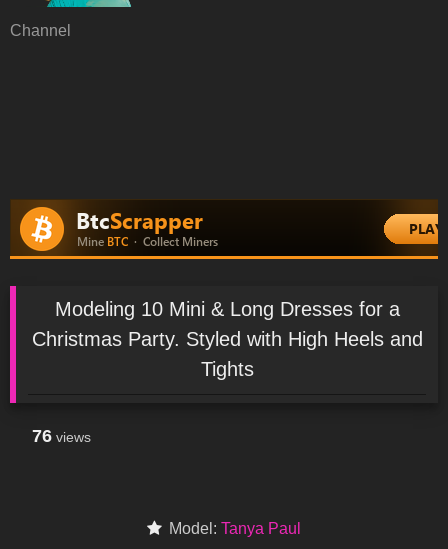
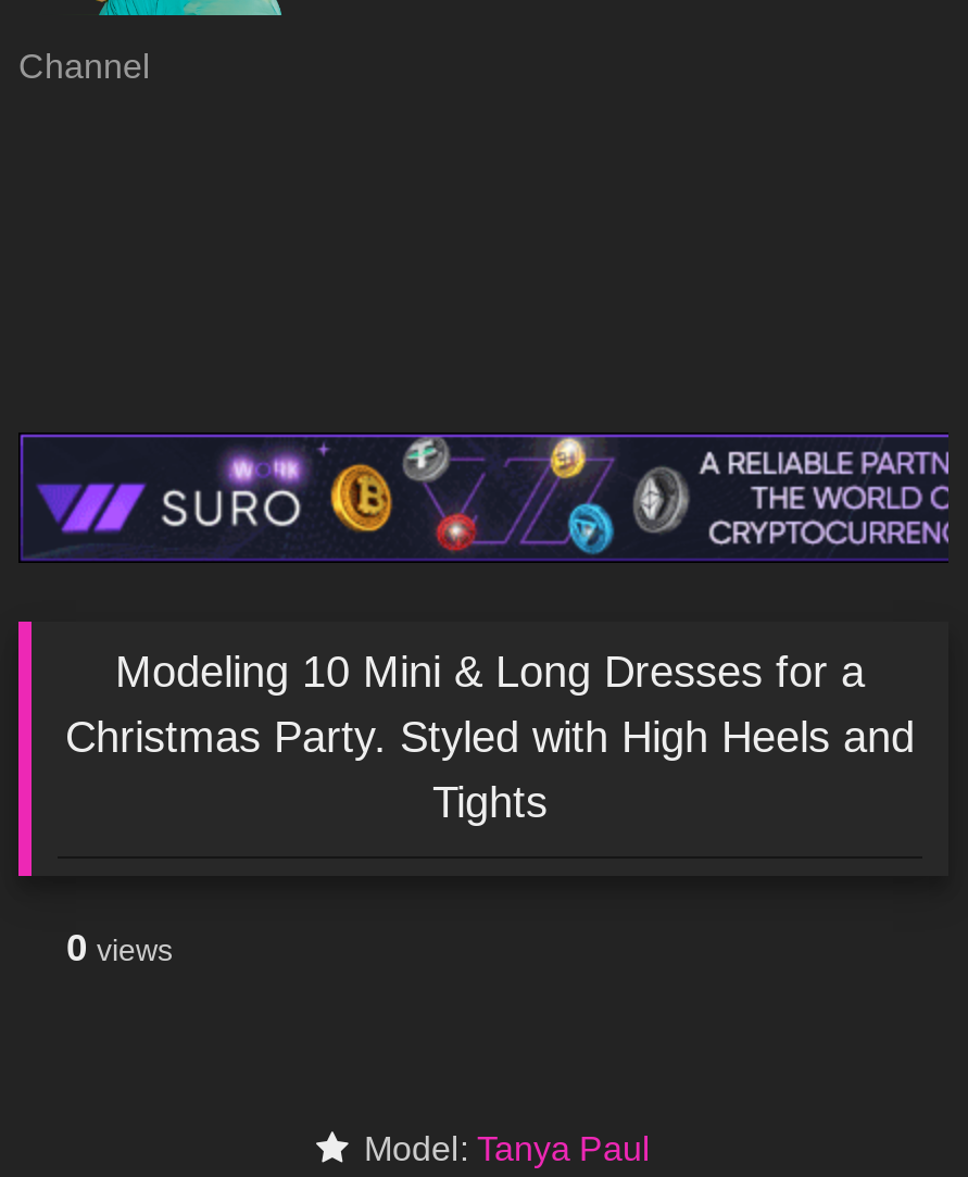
[9,199,439,260] [image] -> [18,433,951,563] [image]
[32,426,91,446] 76 views -> [66,927,173,970] 0 views

